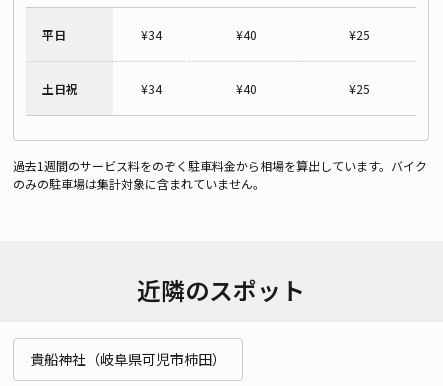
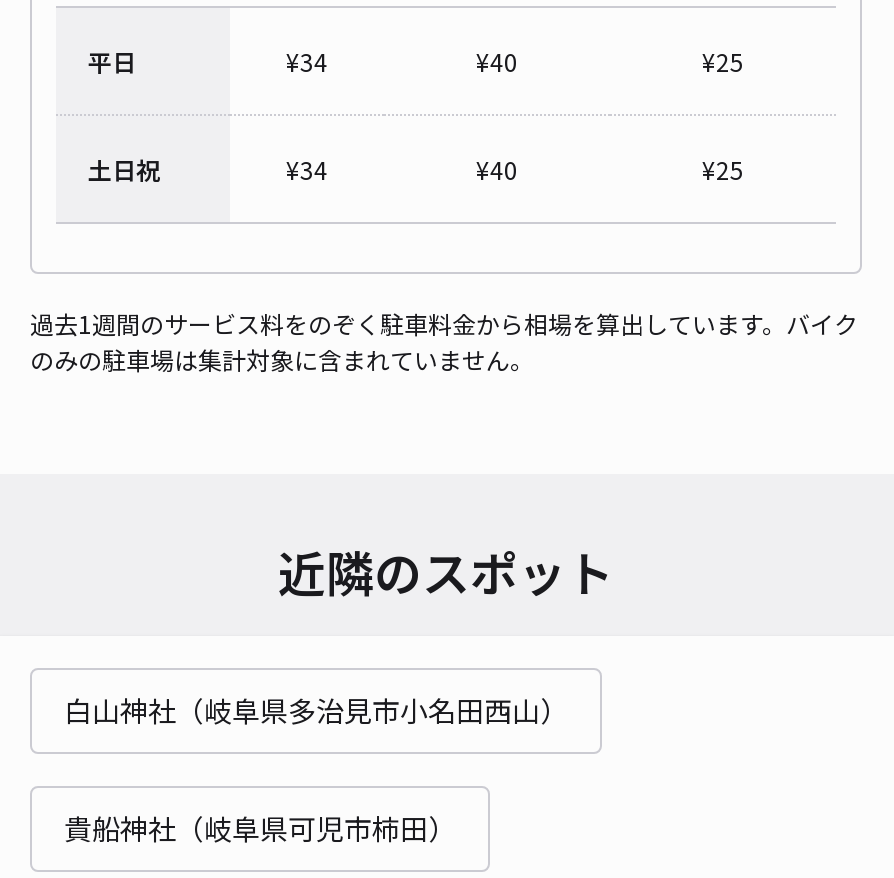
none -> [64,690,568,730] 白山神社（岐阜県多治見市小名田西山）

